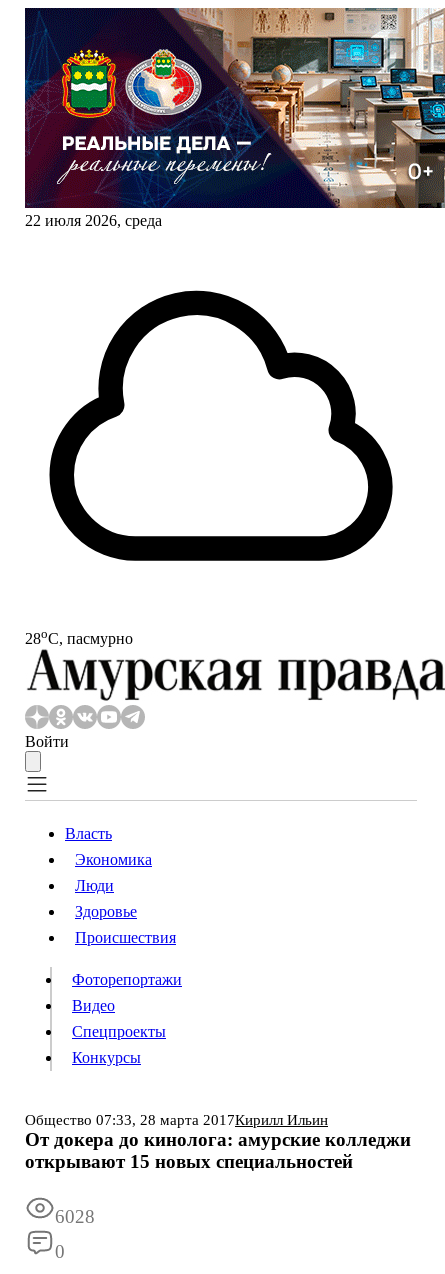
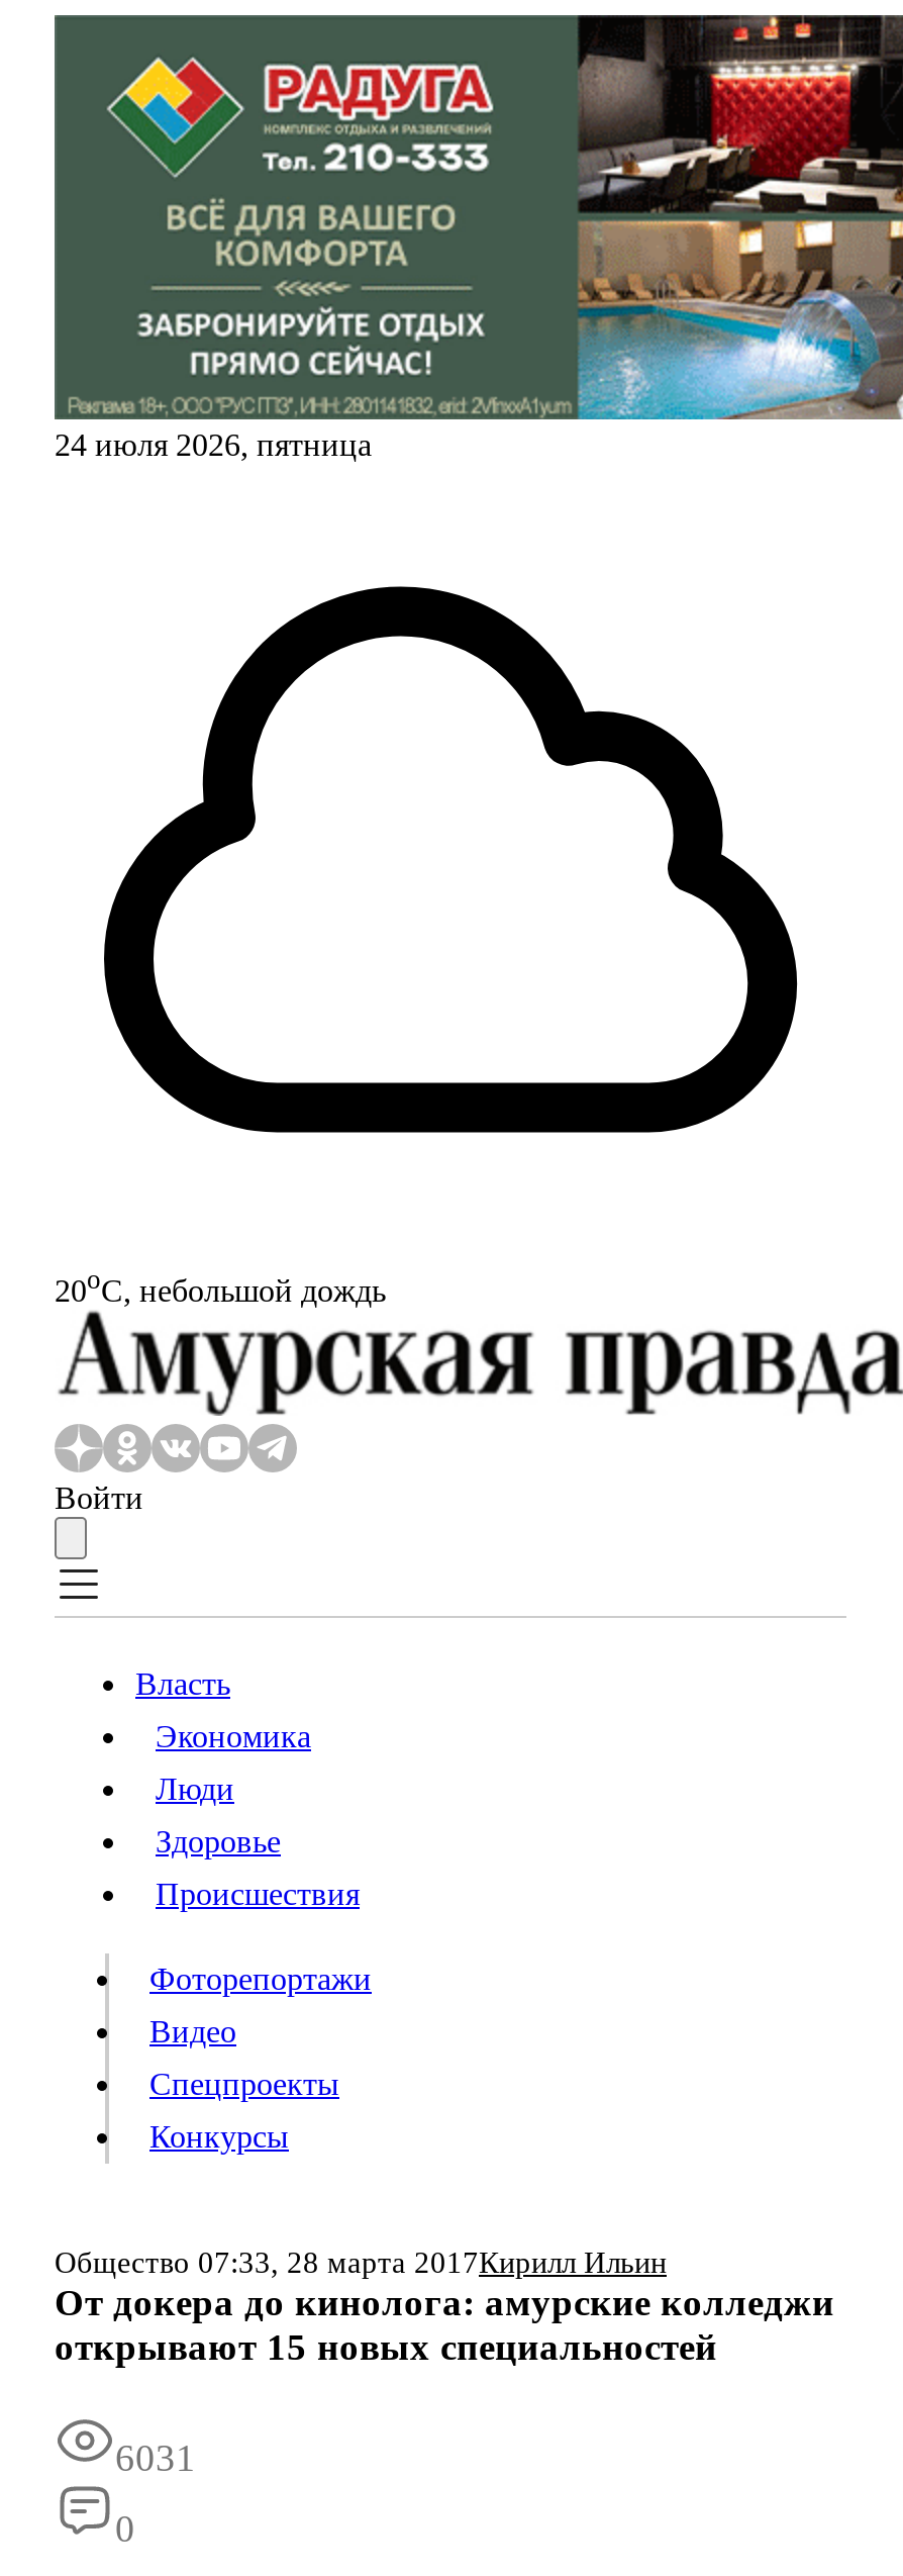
[25,7,442,229] [image] | 22 июля 2026, среда -> [55,13,897,462] [image] | 24 июля 2026, пятница
[25,626,133,647] 28oС, пасмурно -> [55,1264,386,1307] 20oС, небольшой дождь
[55,1206,95,1227] 6028 -> [115,2437,196,2480] 6031

